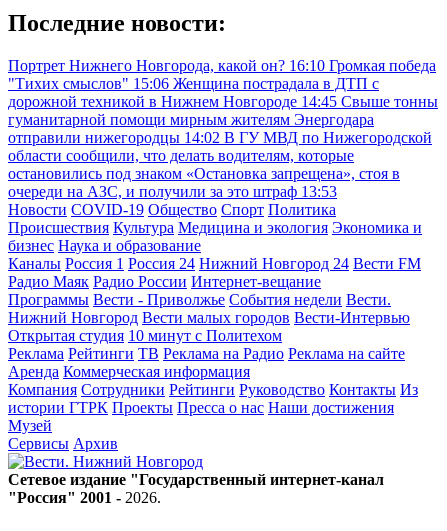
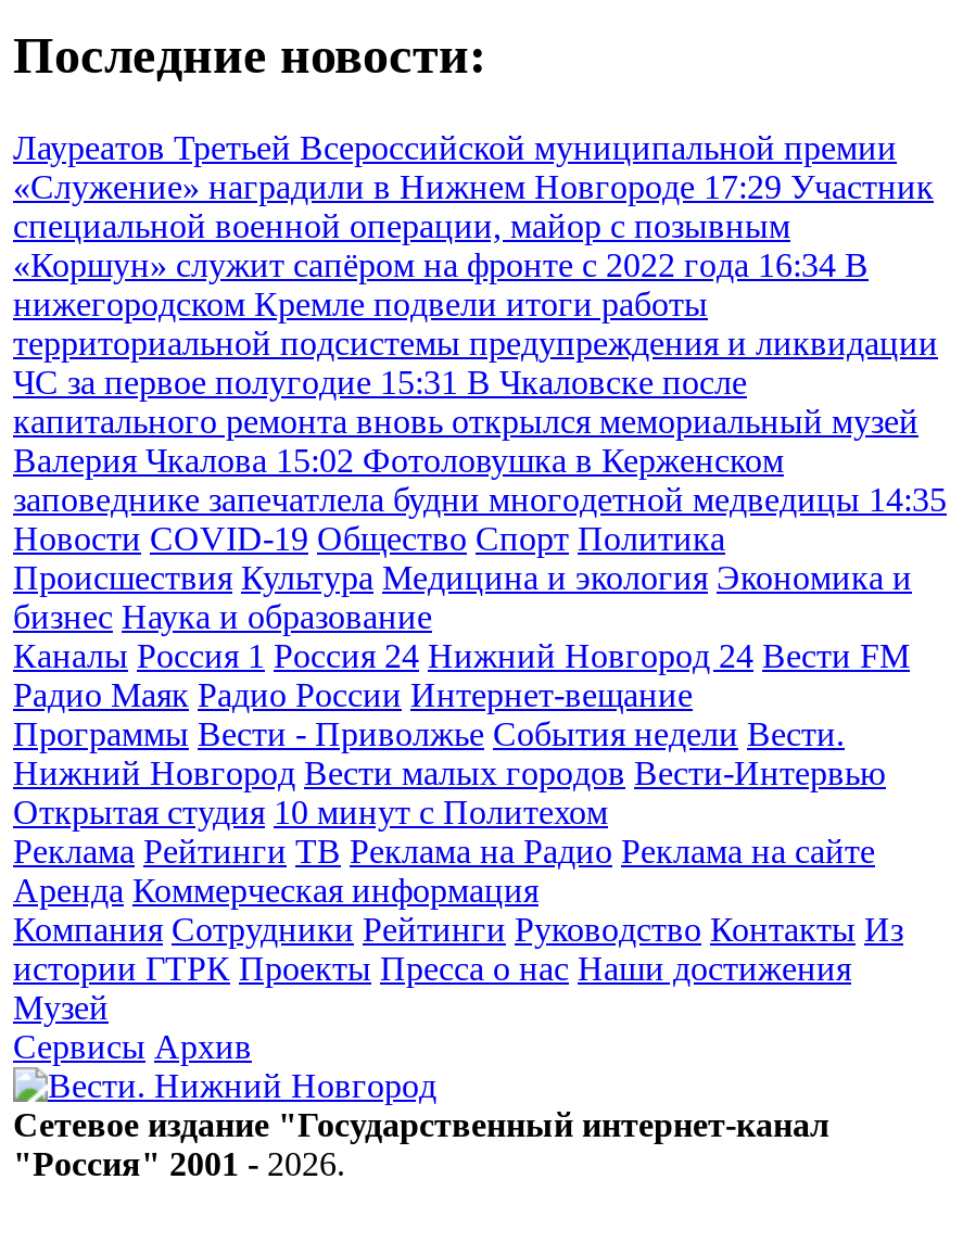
[8,57,438,200] Портрет Нижнего Новгорода, какой он? 16:10 Громкая победа | "Тихих смыслов" 15:06 Женщина пострадала в ДТП с | дорожной техникой в Нижнем Новгороде 14:45 Свыше тонны | гуманитарной помощи мирным жителям Энергодара | отправили нижегородцы 14:02 В ГУ МВД по Нижегородской | области сообщили, что делать водителям, которые | остановились под знаком «Остановка запрещена», стоя в | очереди на АЗС, и получили за это штраф 13:53 -> [13,129,947,518] Лауреатов Третьей Всероссийской муниципальной премии | «Служение» наградили в Нижнем Новгороде 17:29 Участник | специальной военной операции, майор с позывным | «Коршун» служит сапёром на фронте с 2022 года 16:34 В | нижегородском Кремле подвели итоги работы | территориальной подсистемы предупреждения и ликвидации | ЧС за первое полугодие 15:31 В Чкаловске после | капитального ремонта вновь открылся мемориальный музей | Валерия Чкалова 15:02 Фотоловушка в Керженском | заповеднике запечатлела будни многодетной медведицы 14:35

